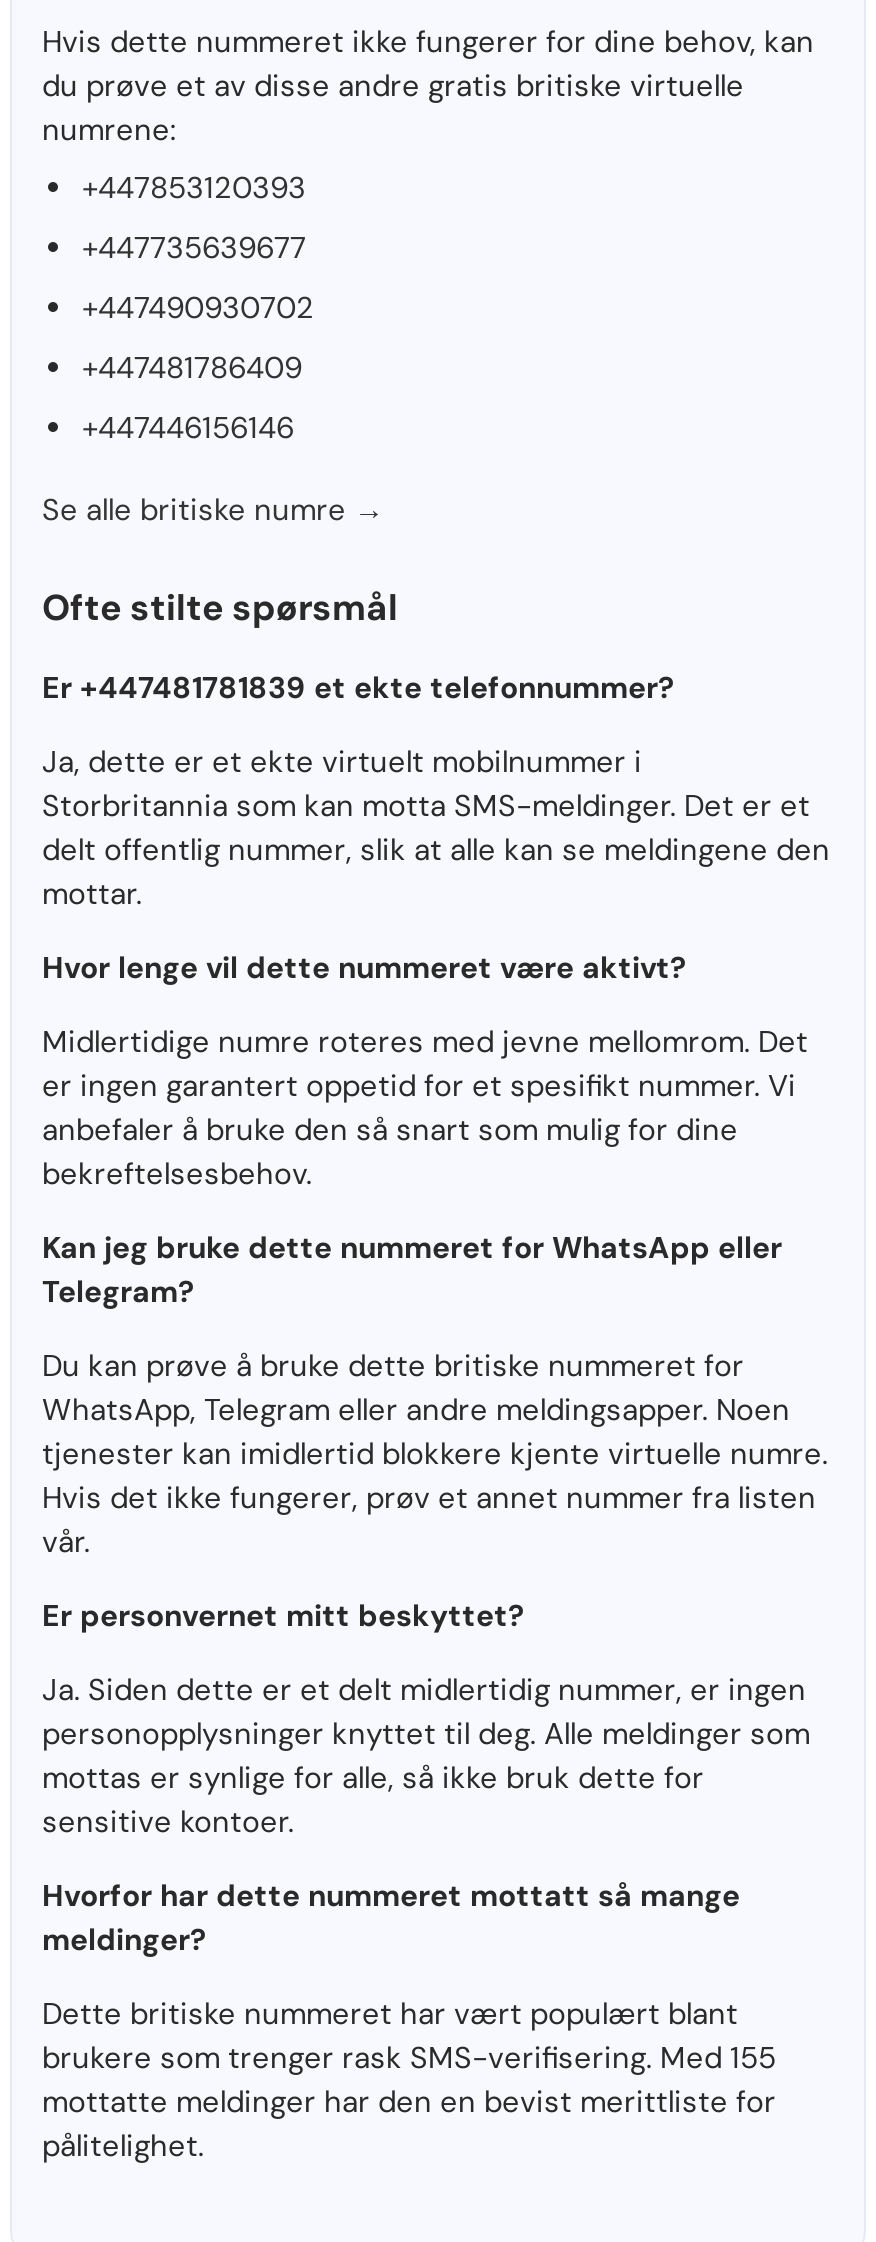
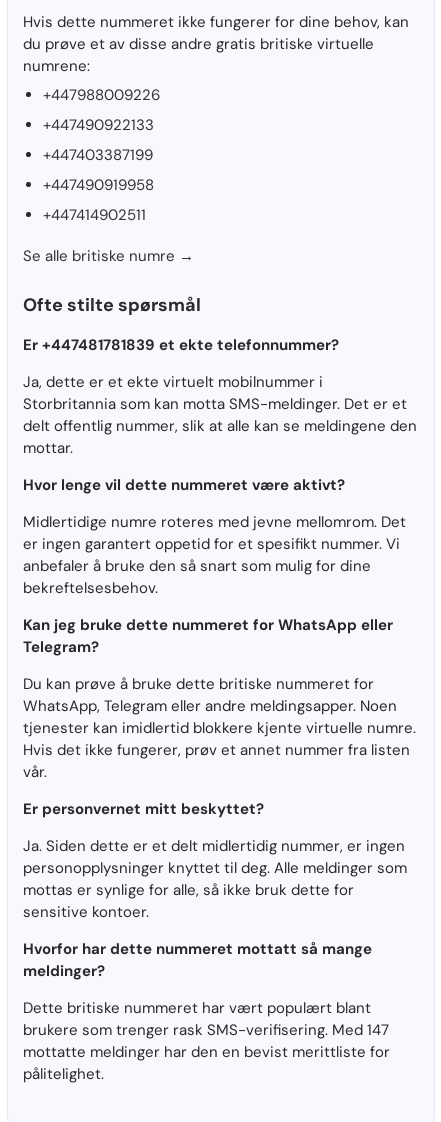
[82,169,306,209] +447853120393 -> [43,85,160,105] +447988009226
[82,229,306,269] +447735639677 -> [43,115,154,135] +447490922133
[82,289,314,329] +447490930702 -> [43,145,153,165] +447403387199
[82,349,302,389] +447481786409 -> [43,175,154,195] +447490919958
[82,409,294,449] +447446156146 -> [43,205,146,225] +447414902511
[42,2039,776,2079] brukere som trenger rask SMS-verifisering. Med 155 -> [23,1020,389,1040] brukere som trenger rask SMS-verifisering. Med 147

